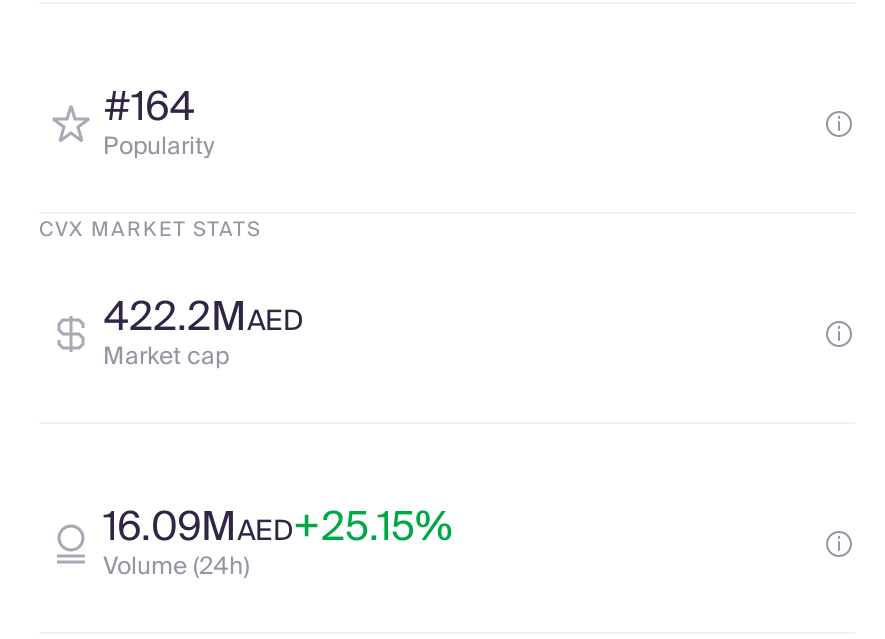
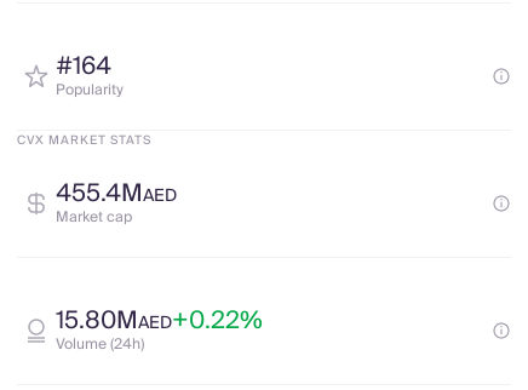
[103,284,303,352] 422.2MAED -> [56,173,177,214] 455.4MAED
[103,494,453,562] 16.09MAED+25.15% -> [56,300,263,342] 15.80MAED+0.22%

